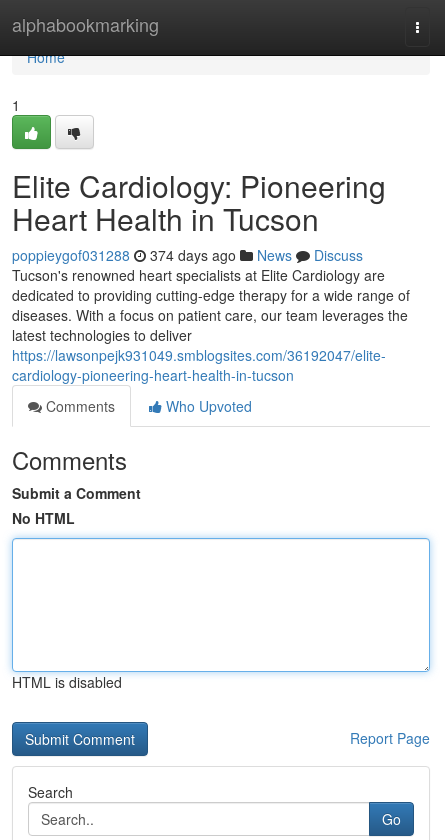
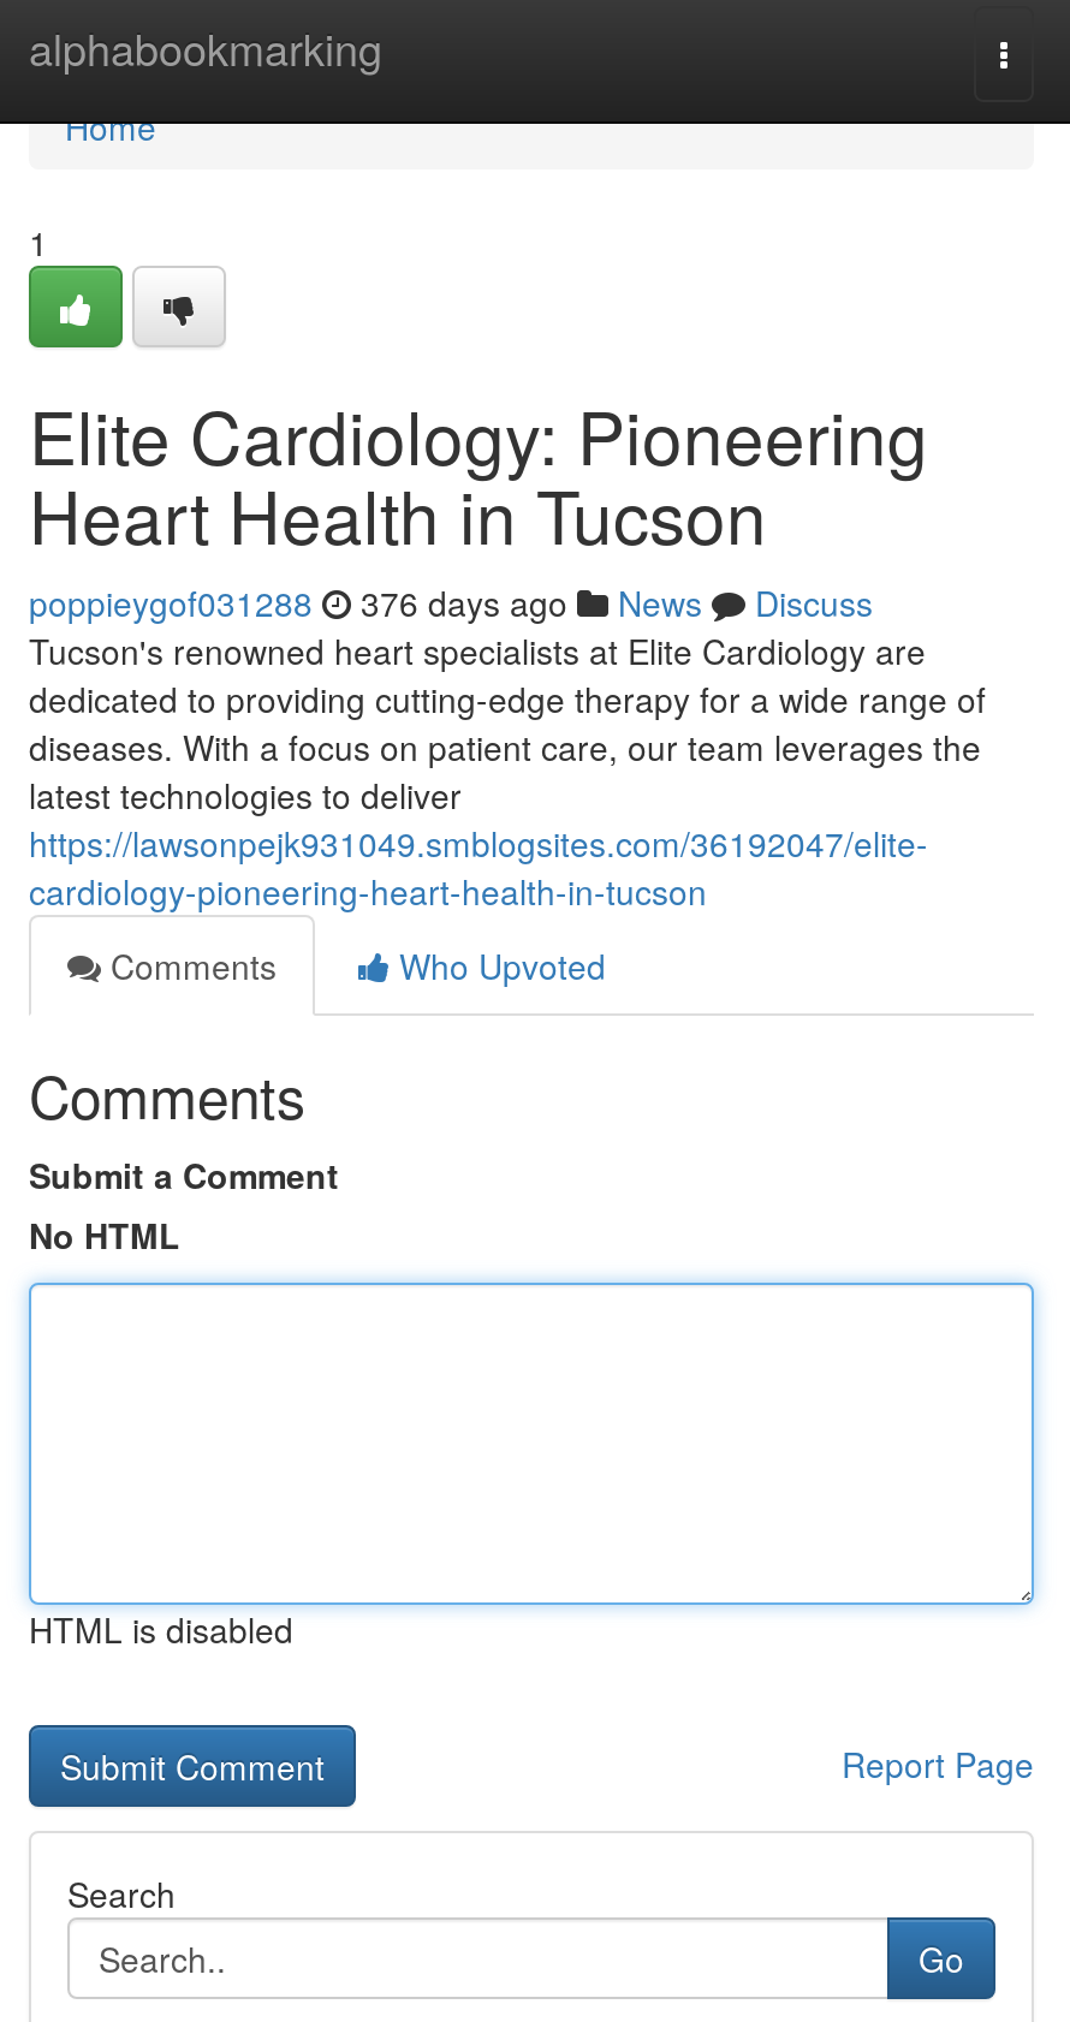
[12,245,363,265] poppieygof031288 374 days ago News Discuss -> [29,578,873,626] poppieygof031288 376 days ago News Discuss

